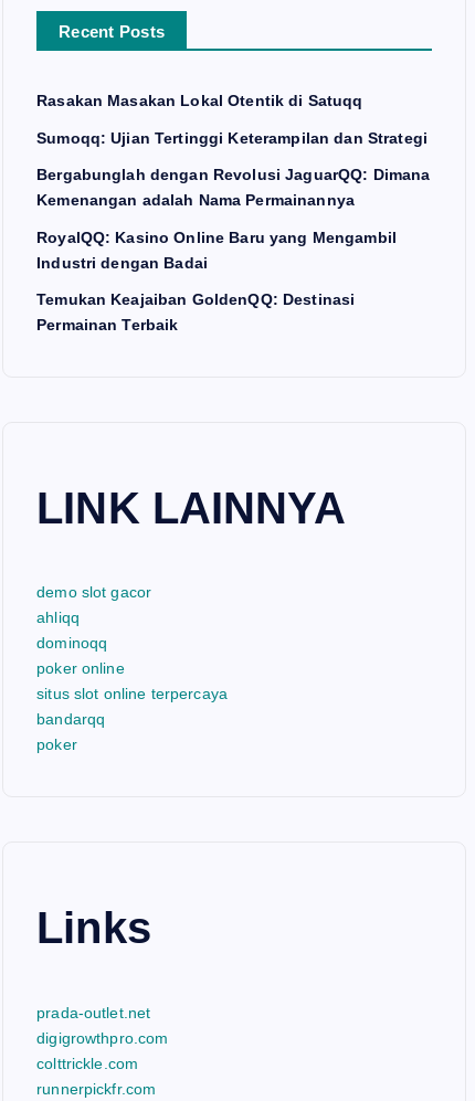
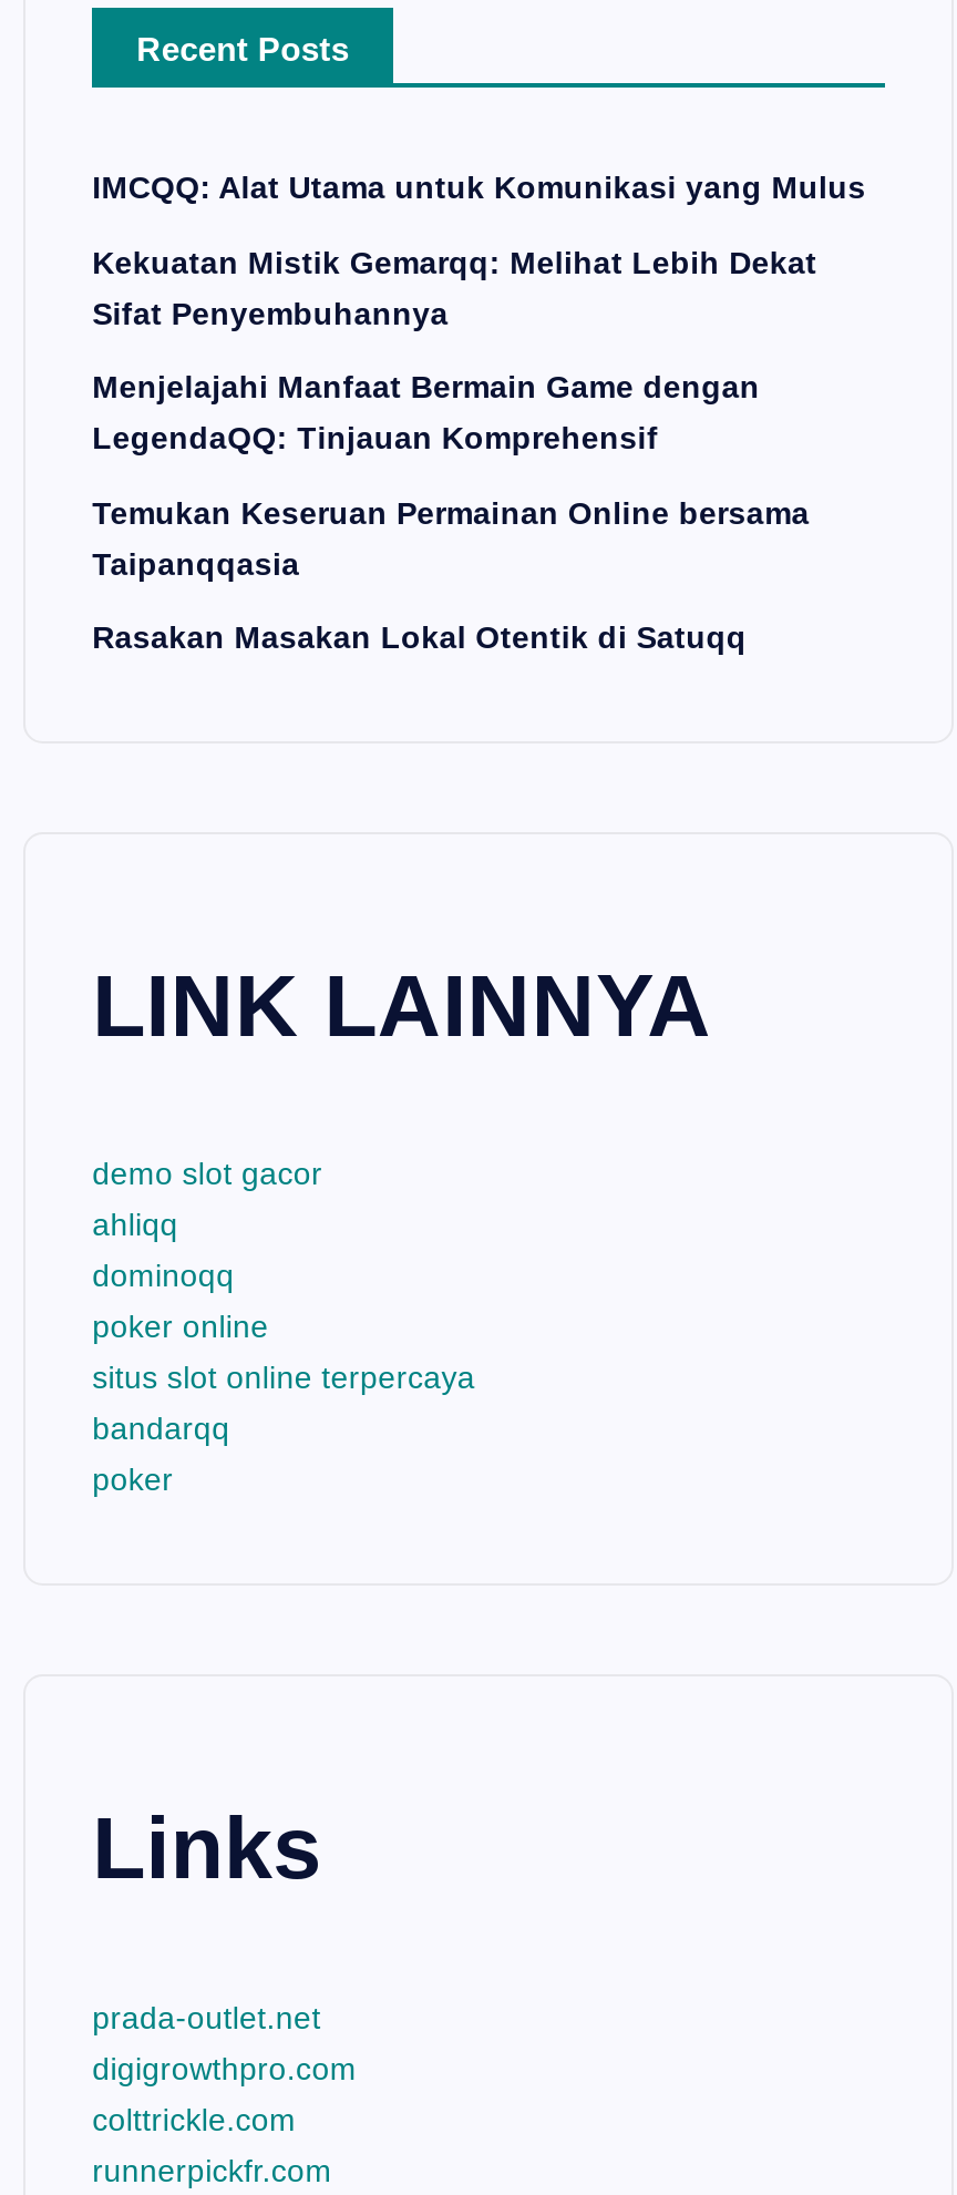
none -> [92,170,866,581] IMCQQ: Alat Utama untuk Komunikasi yang Mulus | Kekuatan Mistik Gemarqq: Melihat Lebih Dekat | Sifat Penyembuhannya | Menjelajahi Manfaat Bermain Game dengan | LegendaQQ: Tinjauan Komprehensif | Temukan Keseruan Permainan Online bersama | Taipanqqasia
moved [37,92,363,109] -> [92,620,747,655]: Rasakan Masakan Lokal Otentik di Satuqq
[37,129,430,334] Sumoqq: Ujian Tertinggi Keterampilan dan Strategi | Bergabunglah dengan Revolusi JaguarQQ: Dimana | Kemenangan adalah Nama Permainannya | RoyalQQ: Kasino Online Baru yang Mengambil | Industri dengan Badai | Temukan Keajaiban GoldenQQ: Destinasi | Permainan Terbaik -> none

